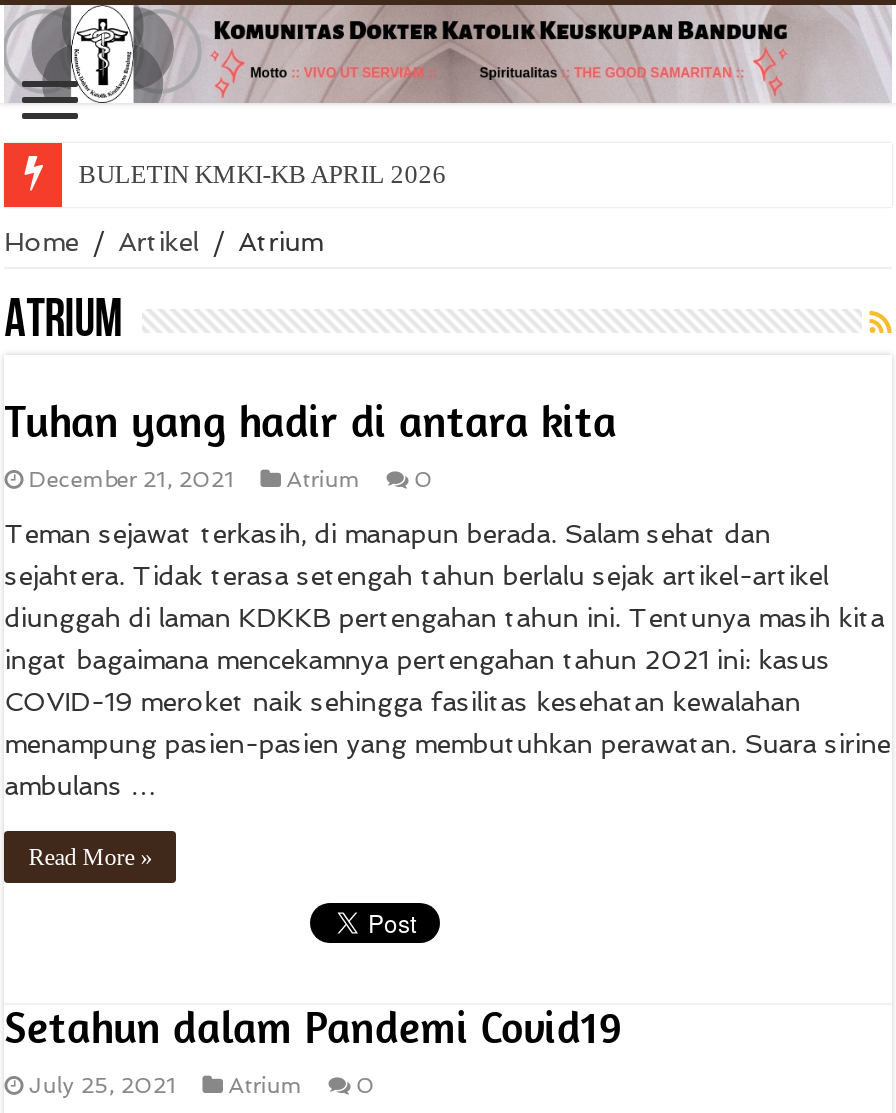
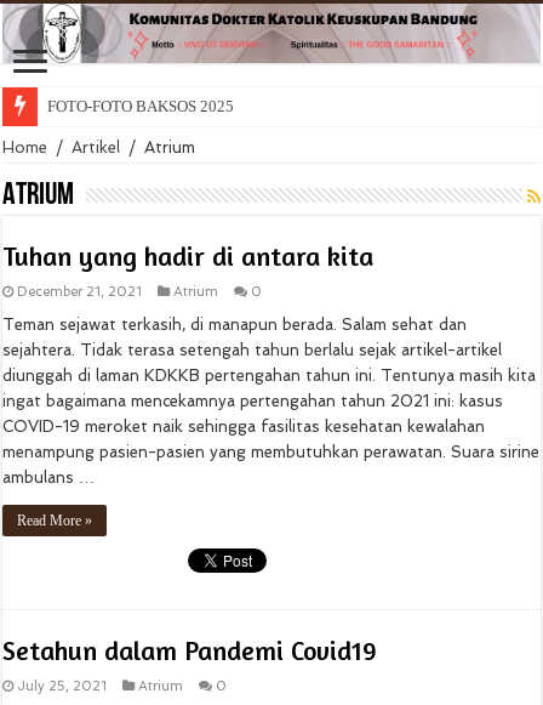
[78,159,446,189] BULETIN KMKI-KB APRIL 2026 -> [48,97,234,115] FOTO-FOTO BAKSOS 2025

